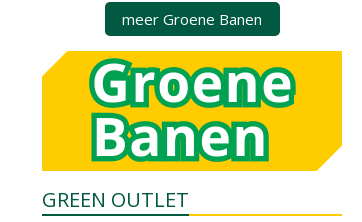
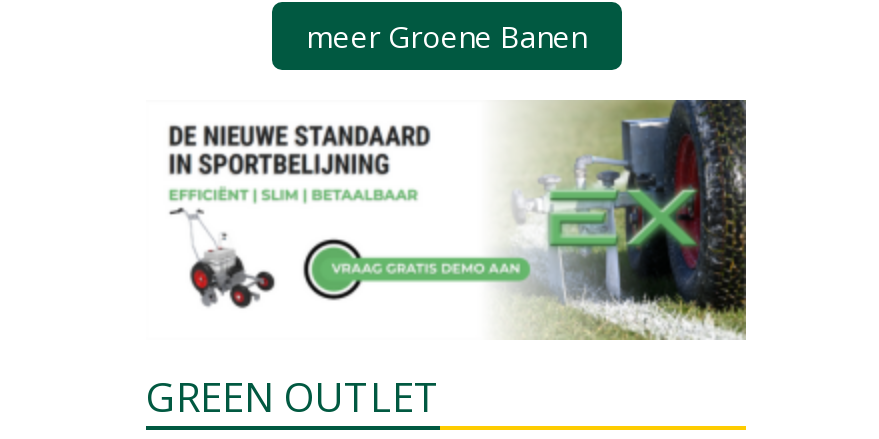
[41,50,343,172] [image] -> [146,98,748,342] [image]

